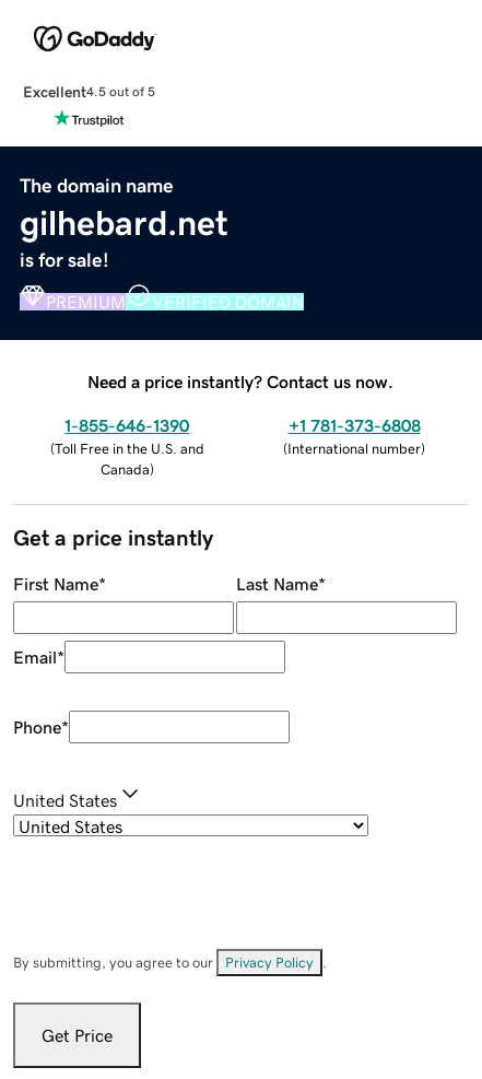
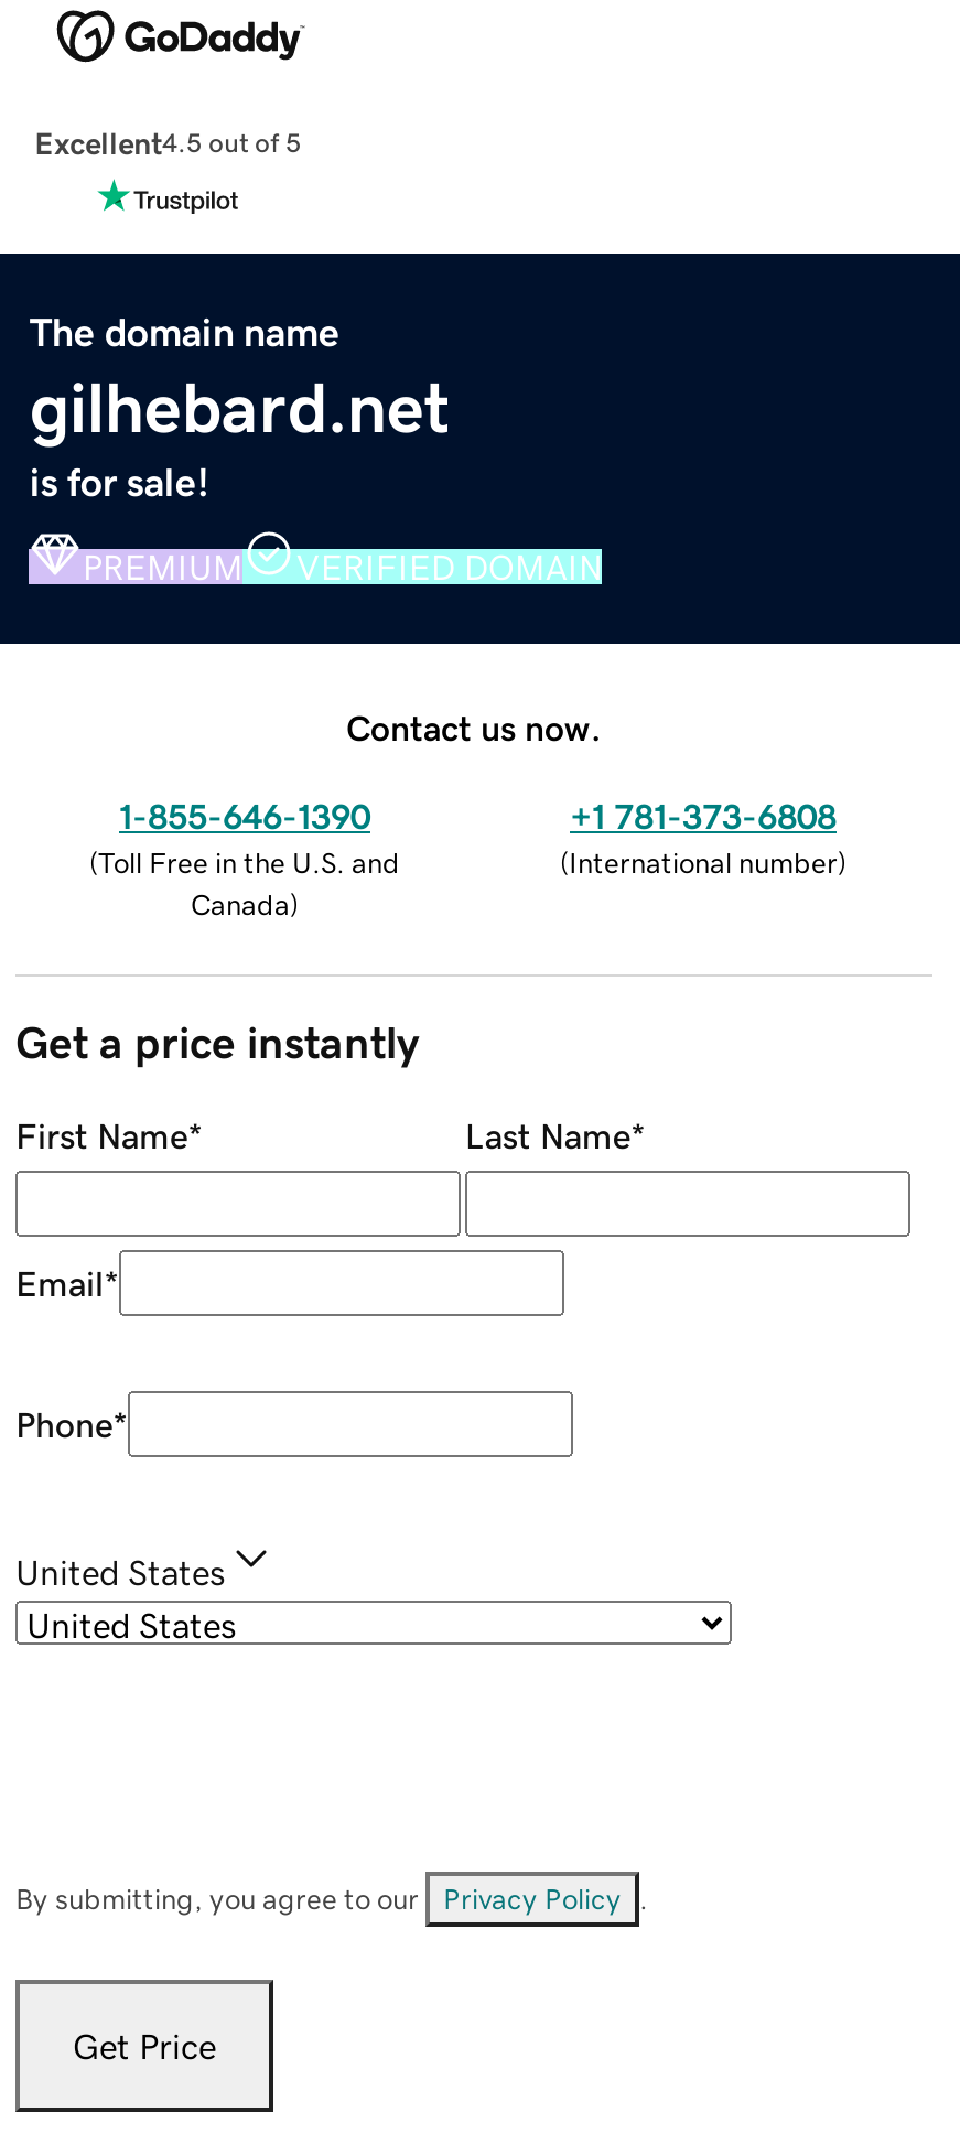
[87,372,393,390] Need a price instantly? Contact us now. -> [346,709,602,744] Contact us now.

